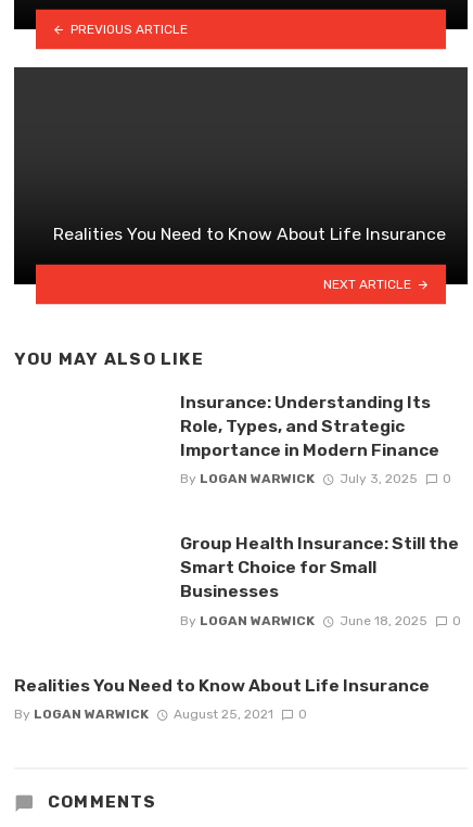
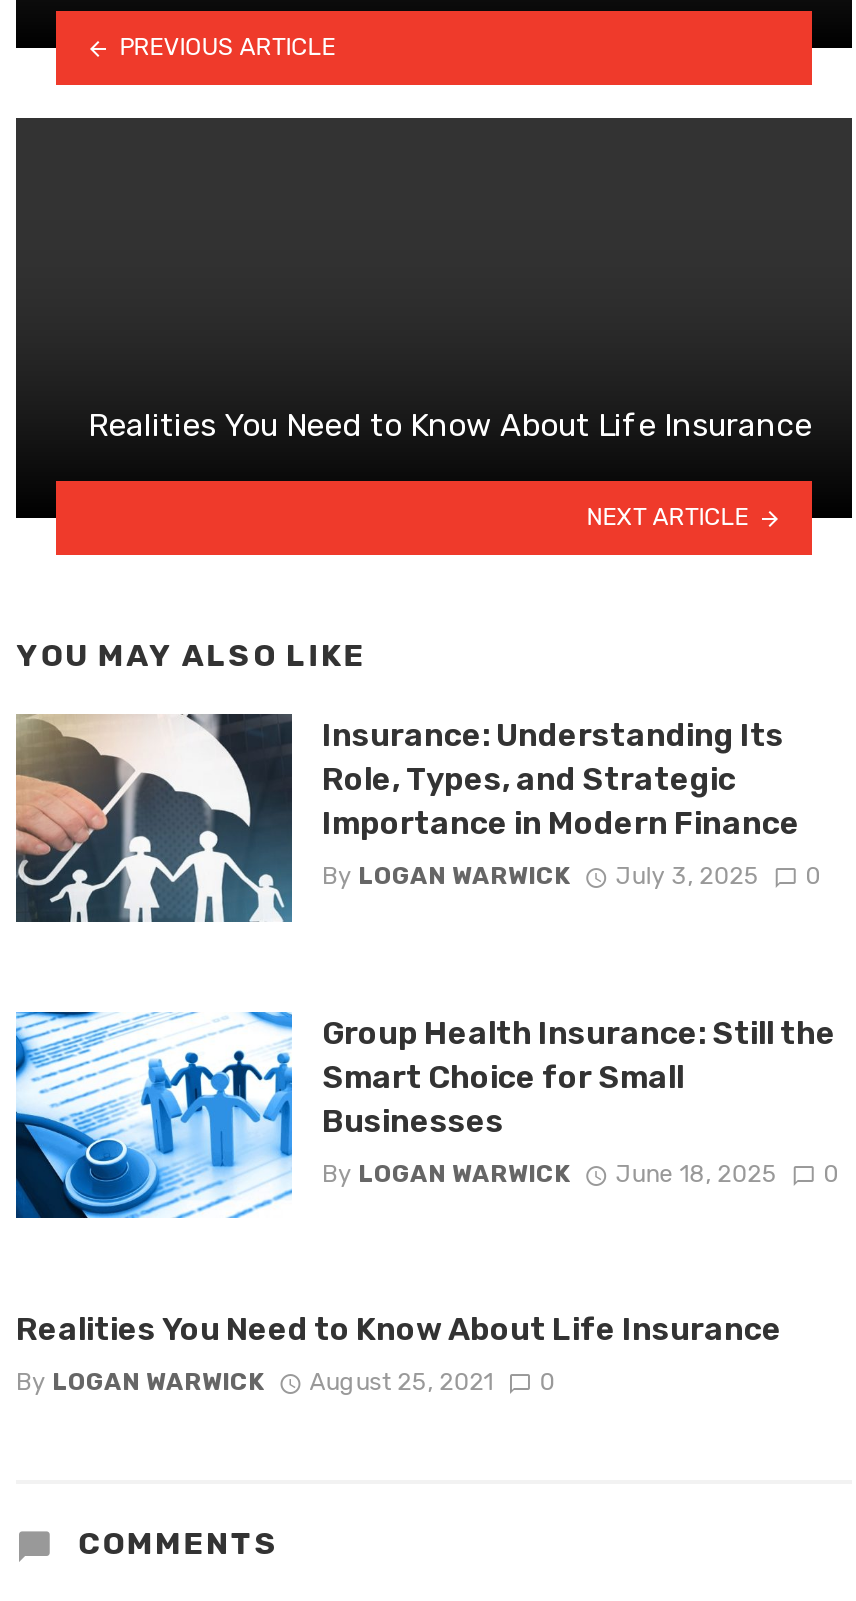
none -> [14,712,294,924] [image]
none -> [14,1010,294,1222] [image]

